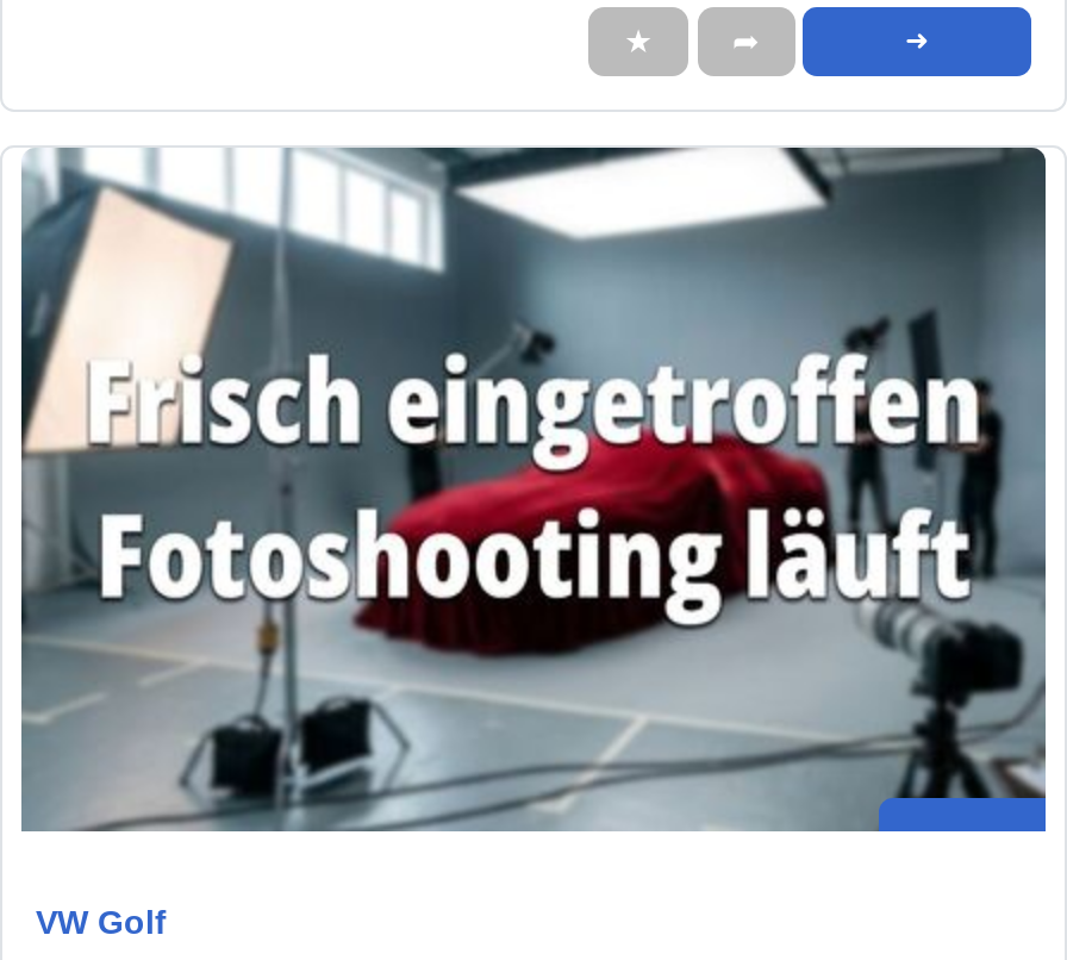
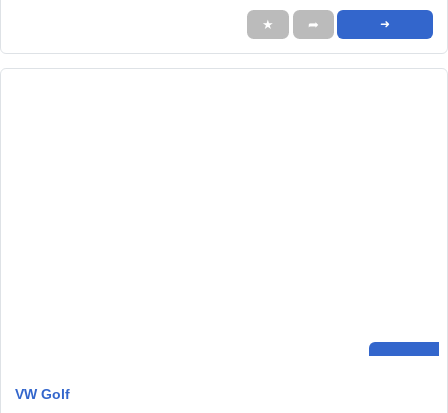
[19,145,1048,834] [image] -> none

